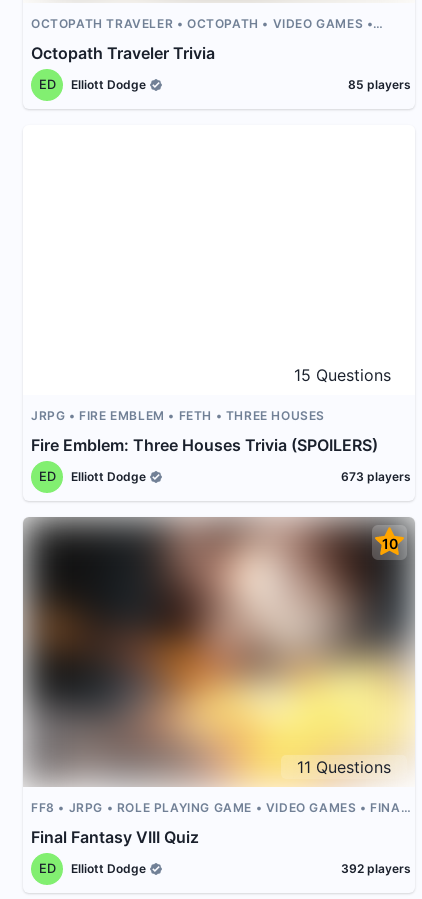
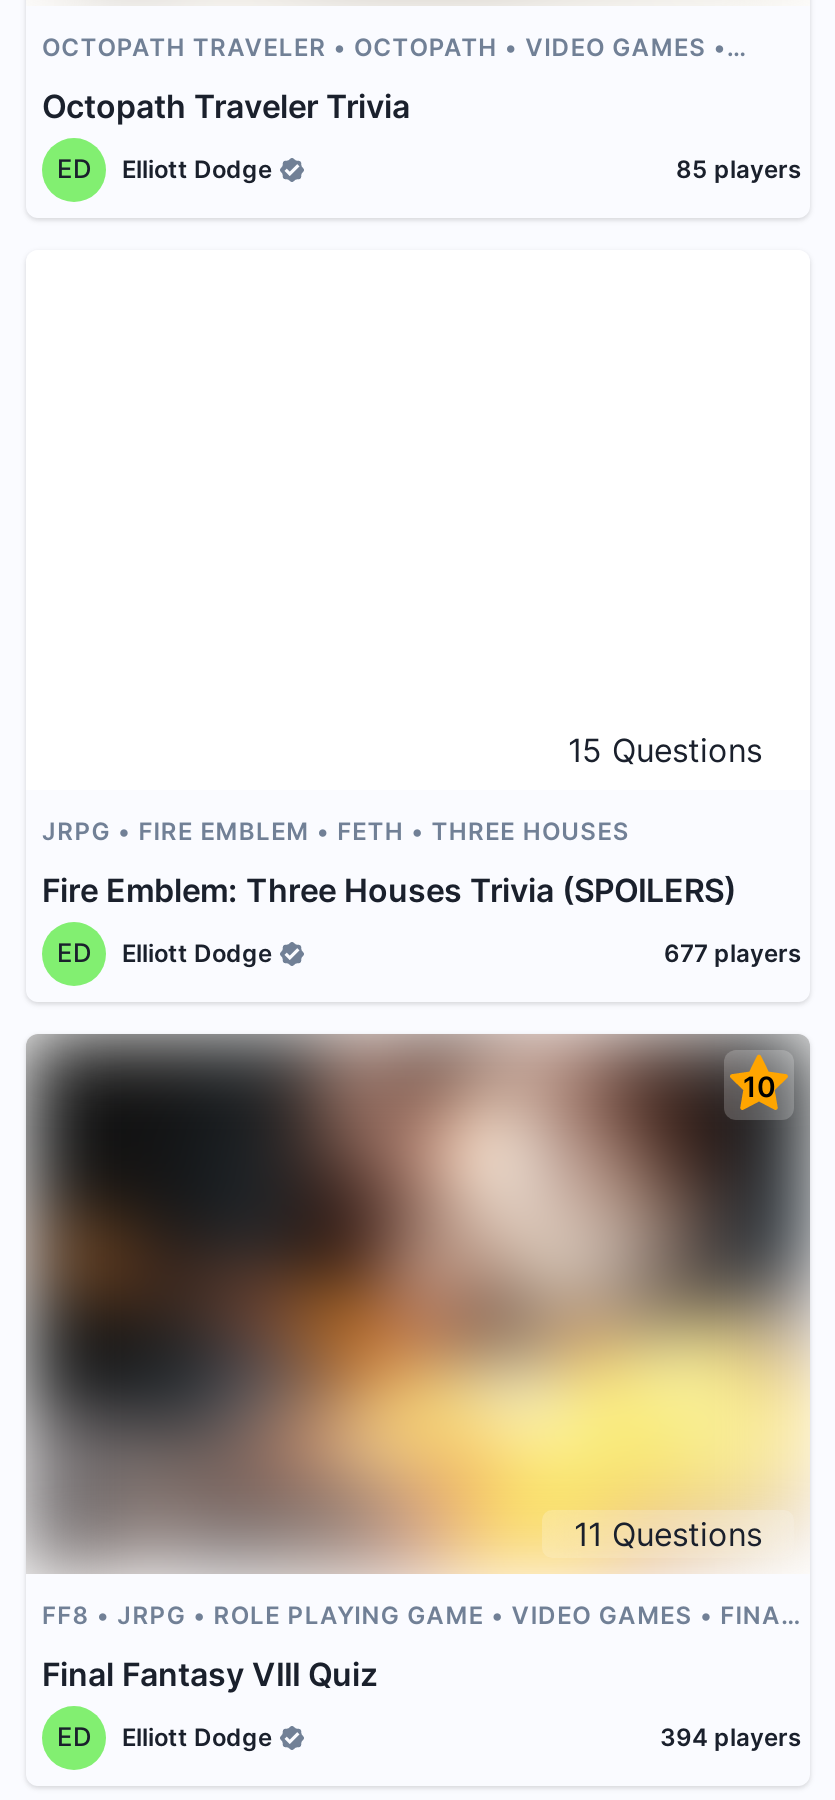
[341,469,411,484] 673 players -> [664,938,802,968] 677 players
[341,861,411,876] 392 players -> [660,1722,802,1752] 394 players

